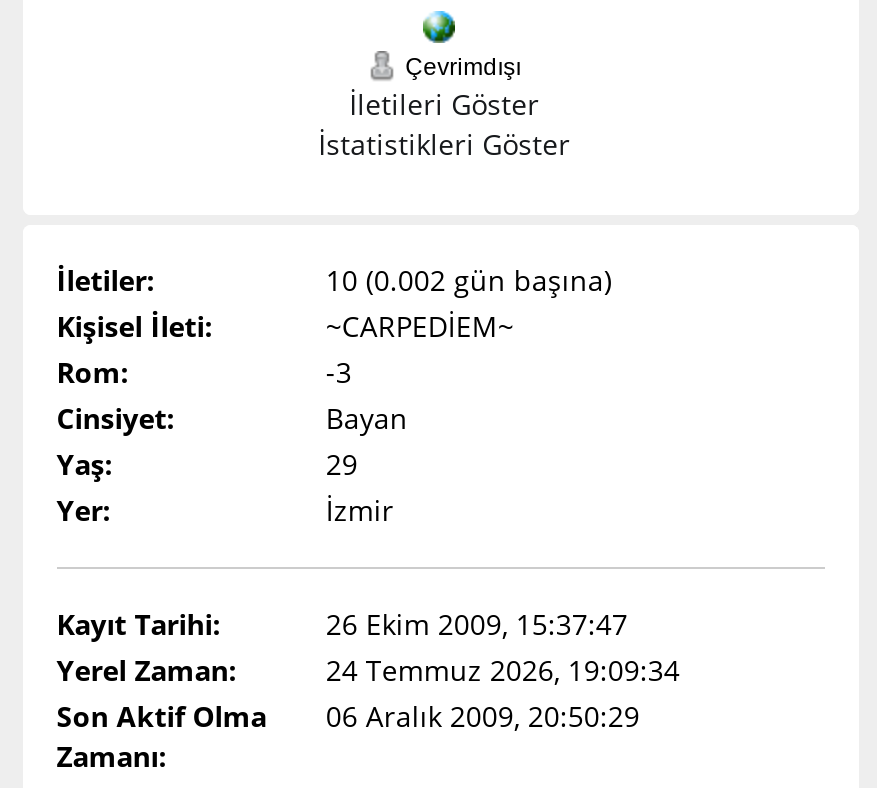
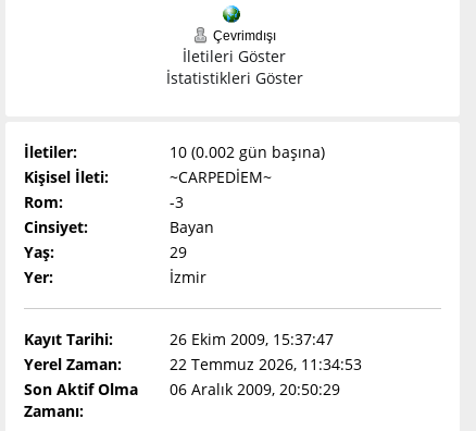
[326,652,680,690] 24 Temmuz 2026, 19:09:34 -> [170,354,362,375] 22 Temmuz 2026, 11:34:53

